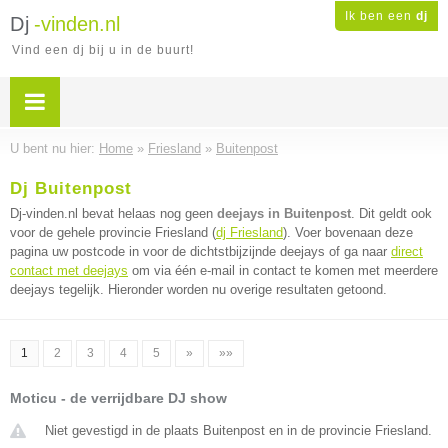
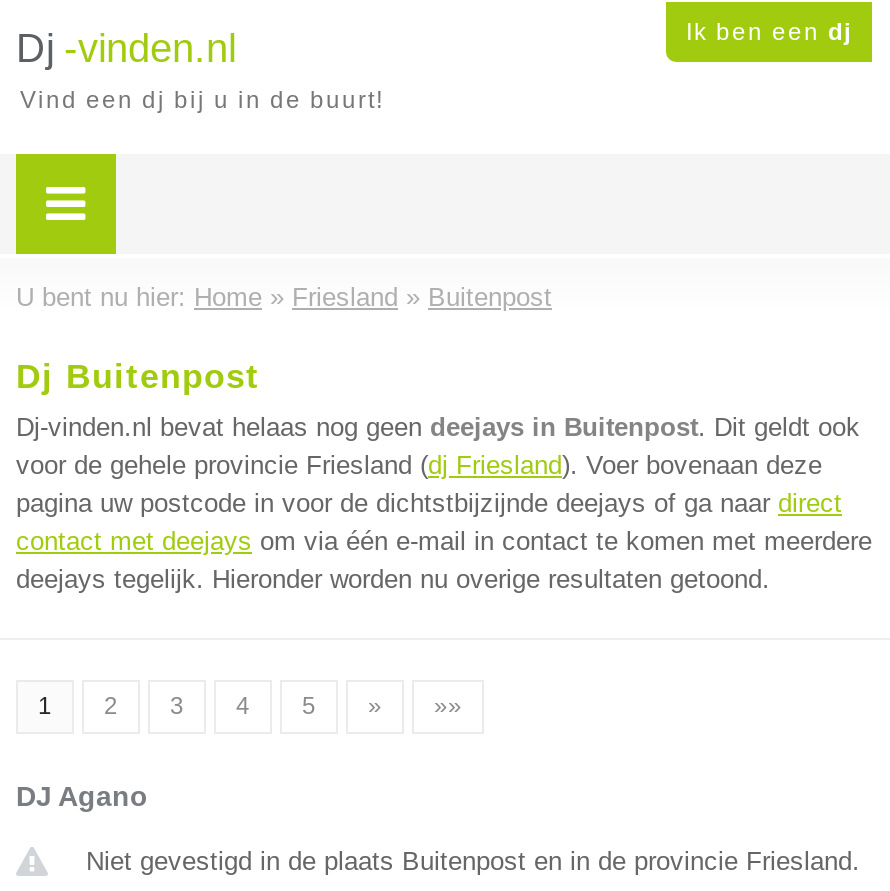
[10,390,227,406] Moticu - de verrijdbare DJ show -> [16,780,148,812] DJ Agano

